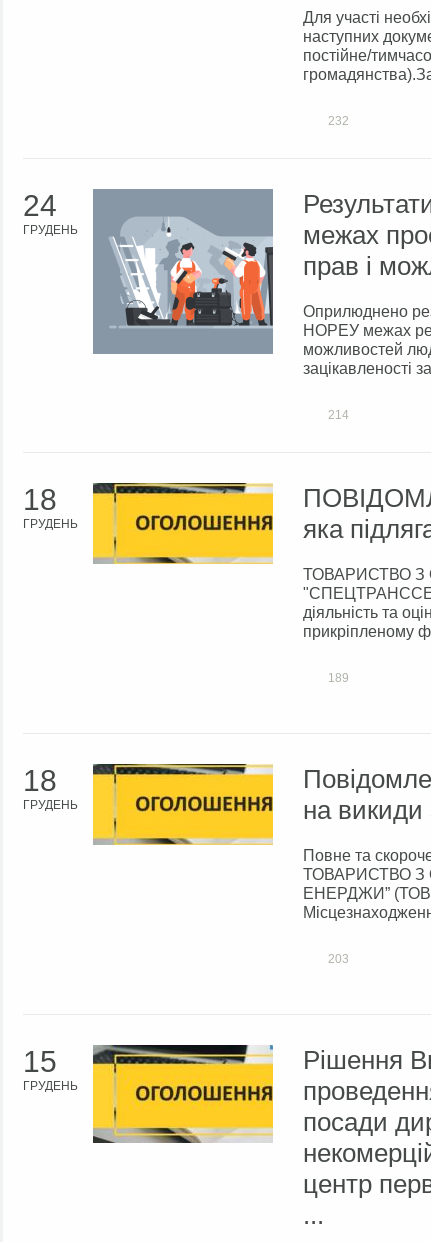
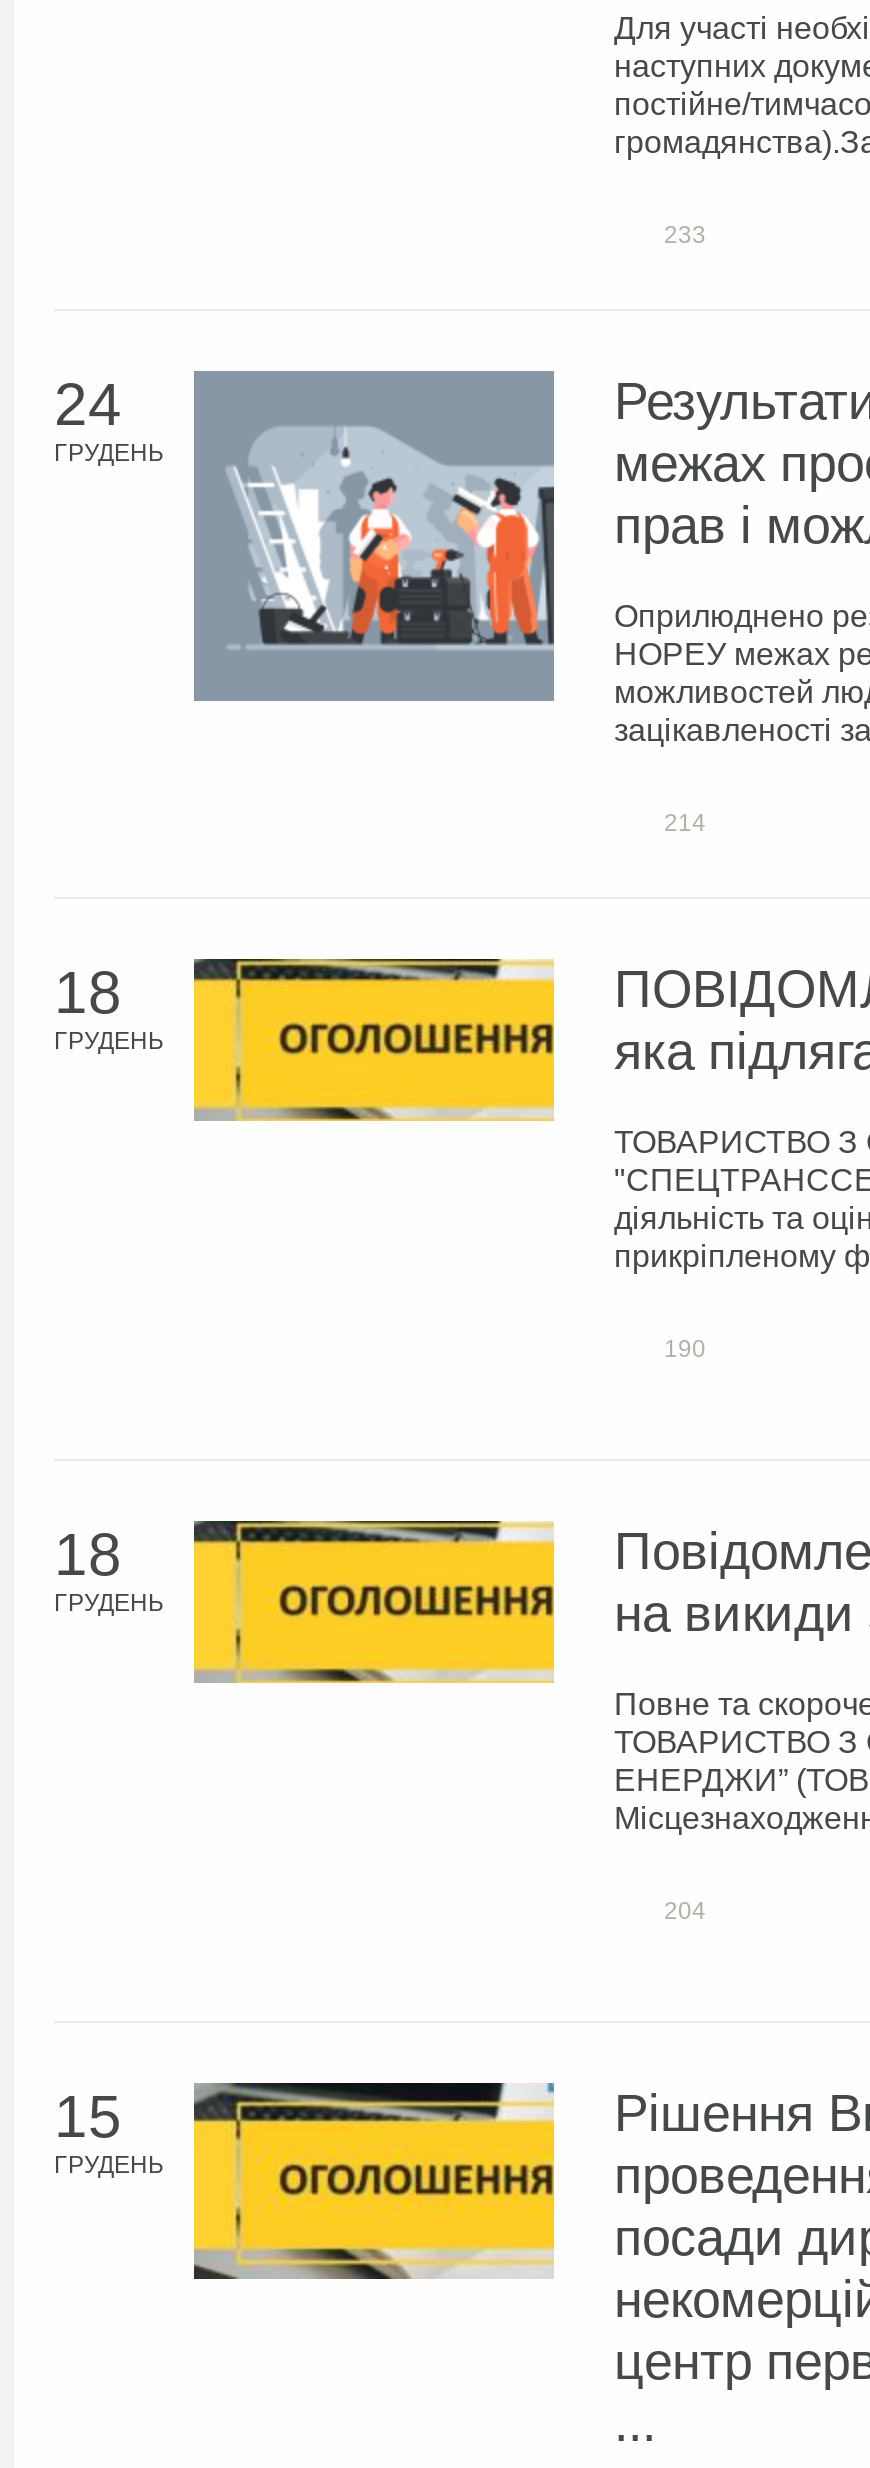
[328,114,349,128] 232 -> [664,221,706,249] 233
[328,671,349,685] 189 -> [664,1335,706,1363] 190
[328,952,349,966] 203 -> [664,1897,706,1925] 204

